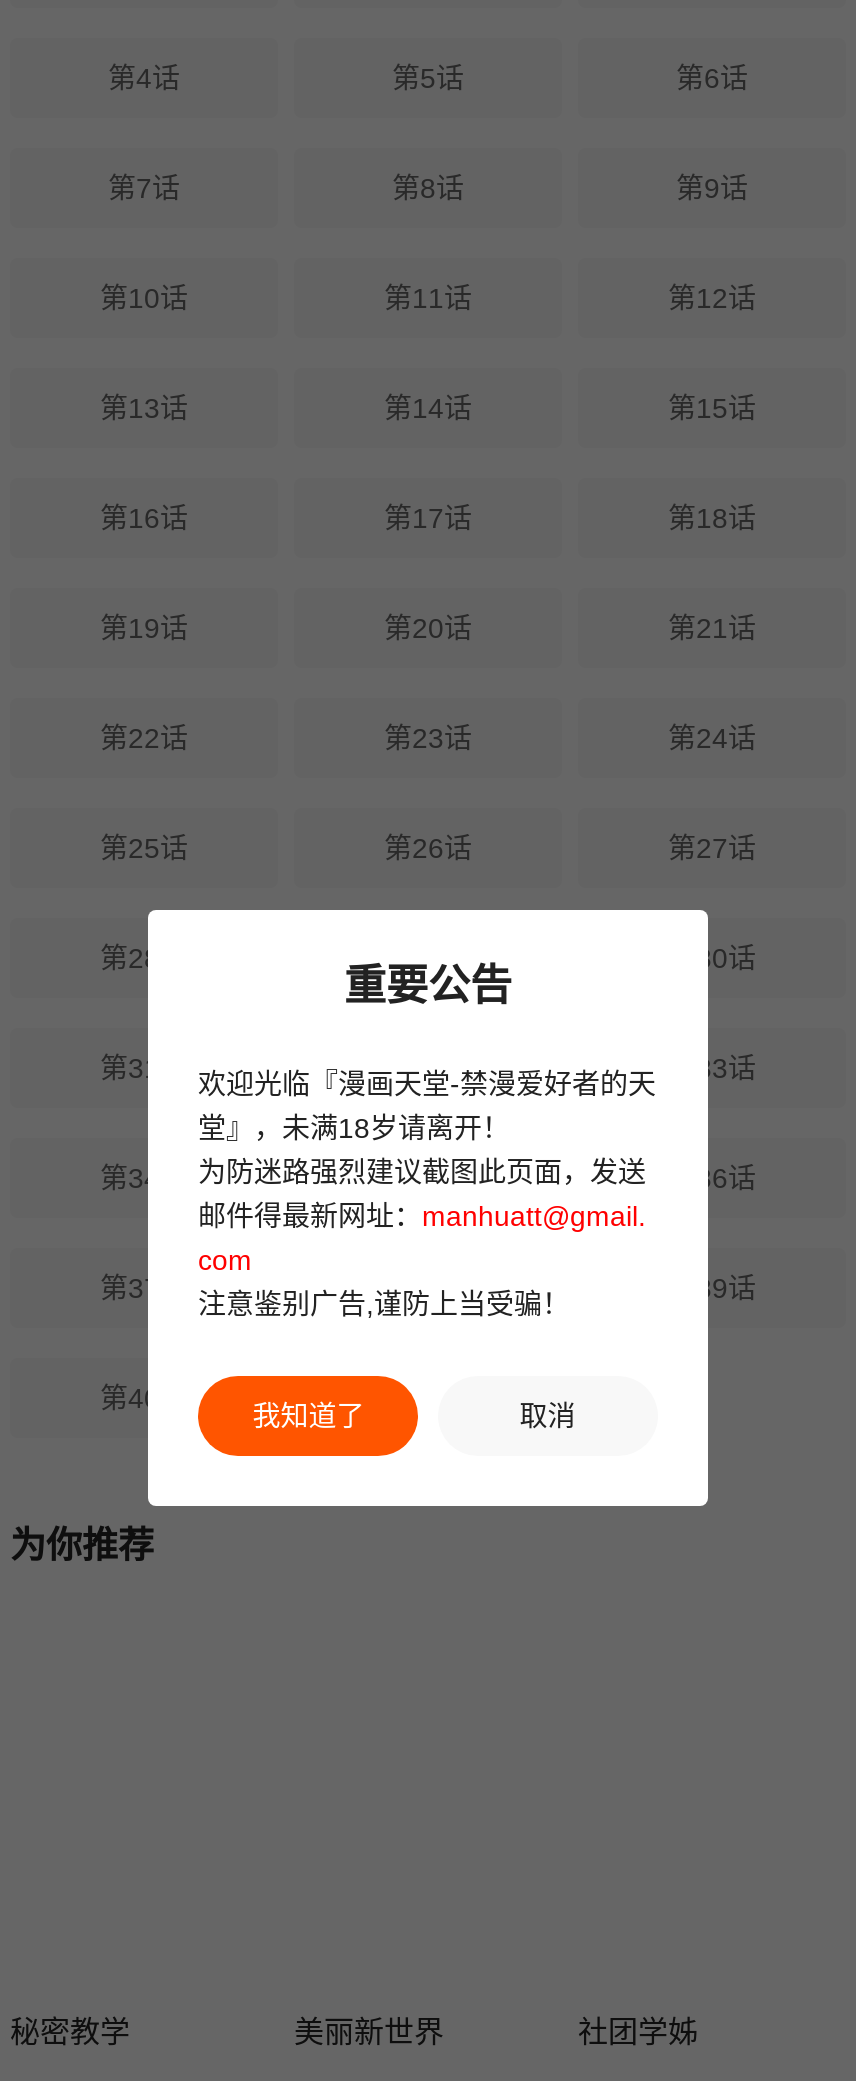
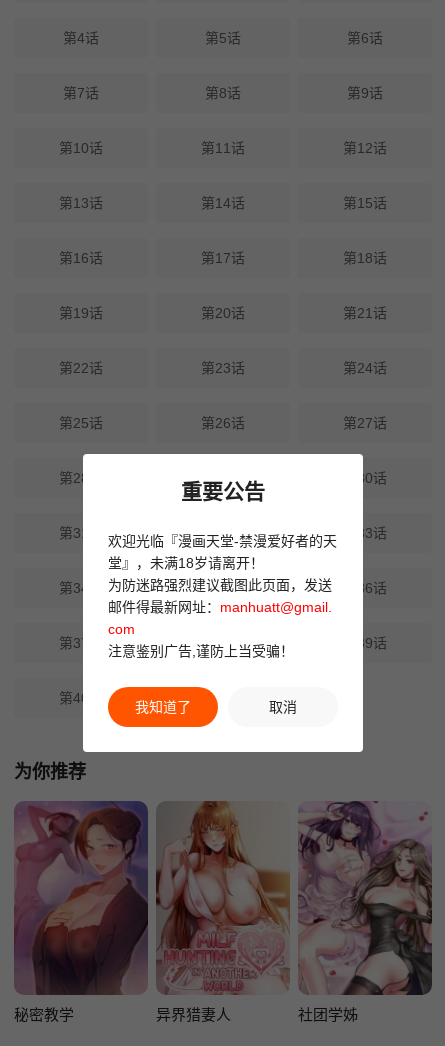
none -> [14,801,148,995] [image]
none -> [156,801,290,995] [image]
none -> [298,801,432,995] [image]
[294,2015,444,2049] 美丽新世界 -> [156,1006,231,1023] 异界猎妻人

